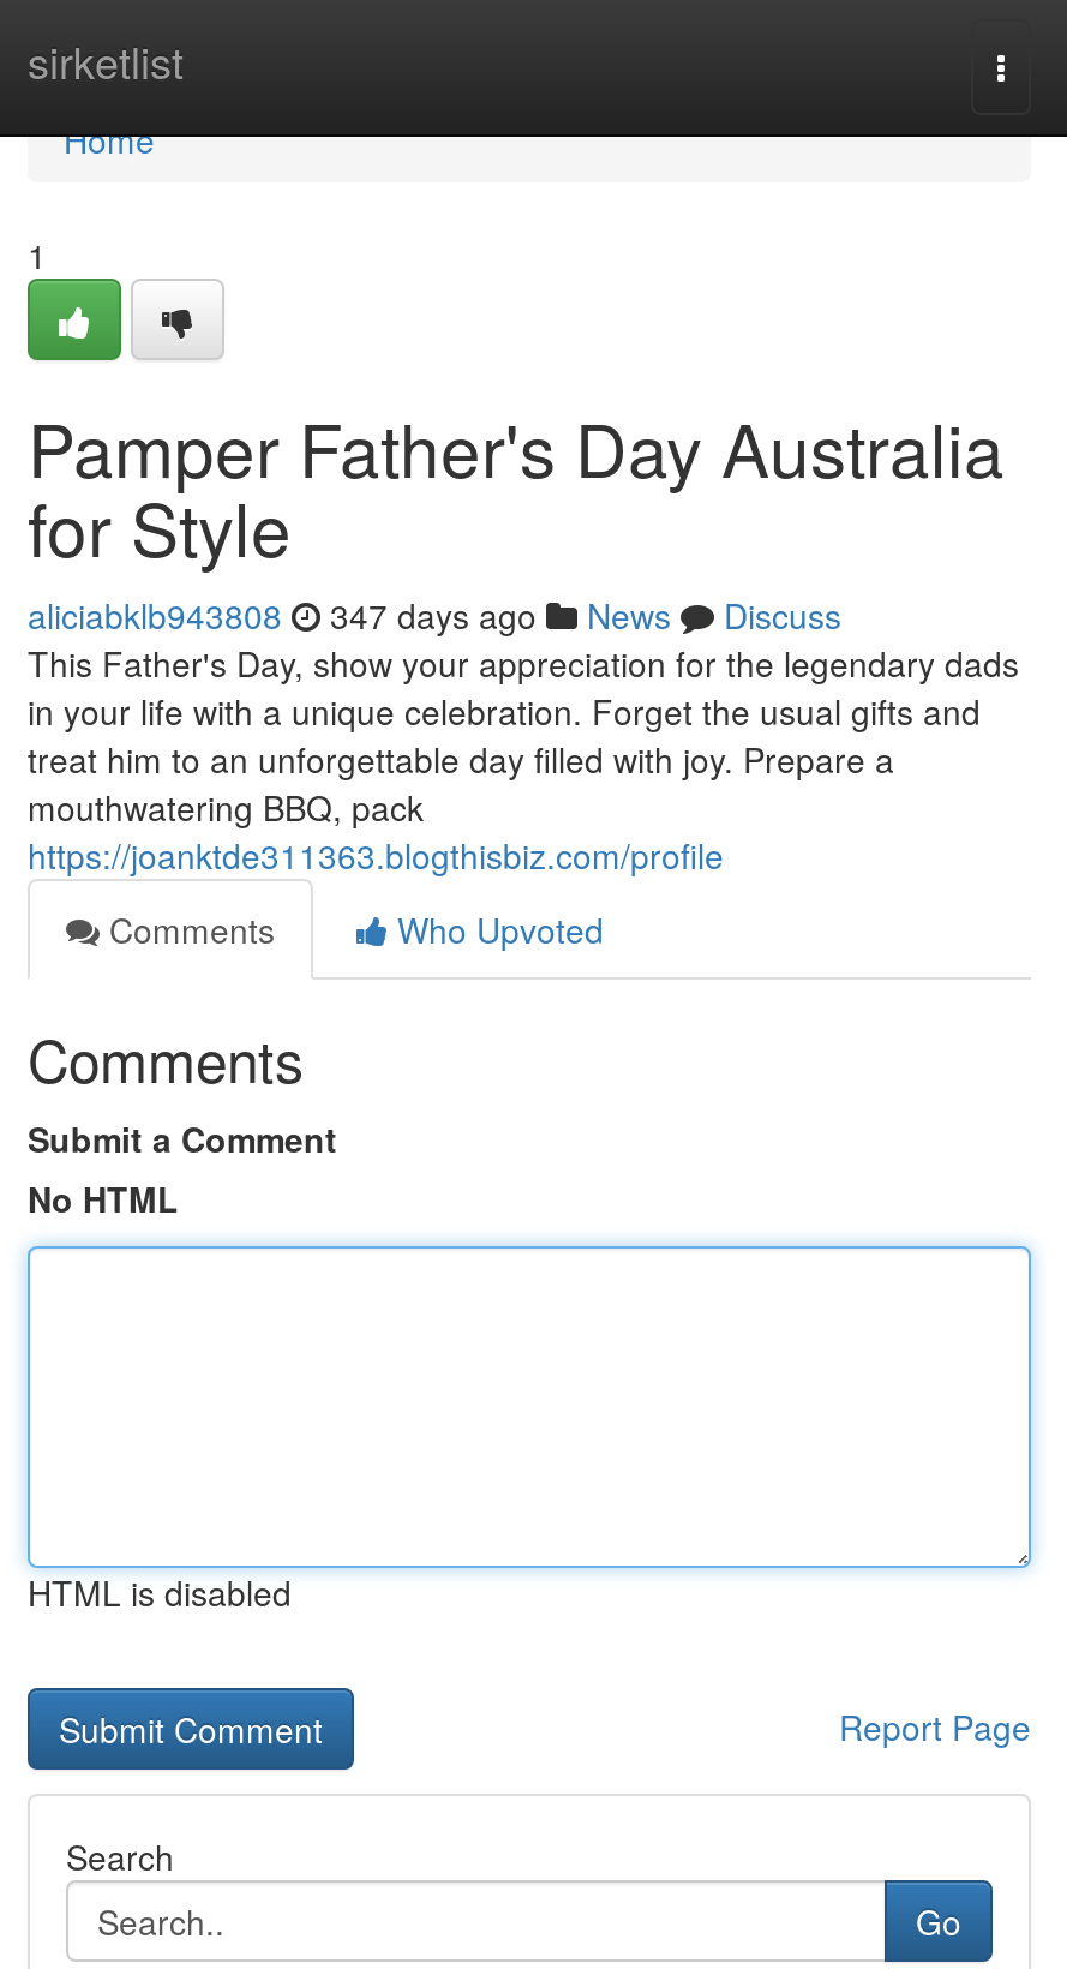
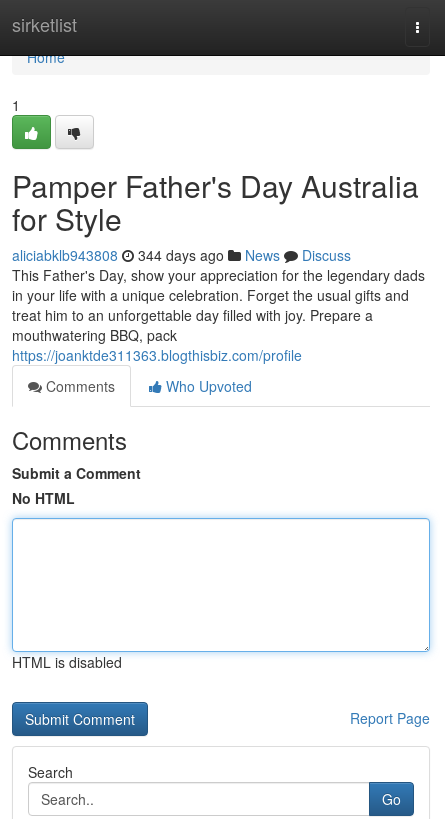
[28,591,841,639] aliciabklb943808 347 days ago News Discuss -> [12,245,351,265] aliciabklb943808 344 days ago News Discuss

